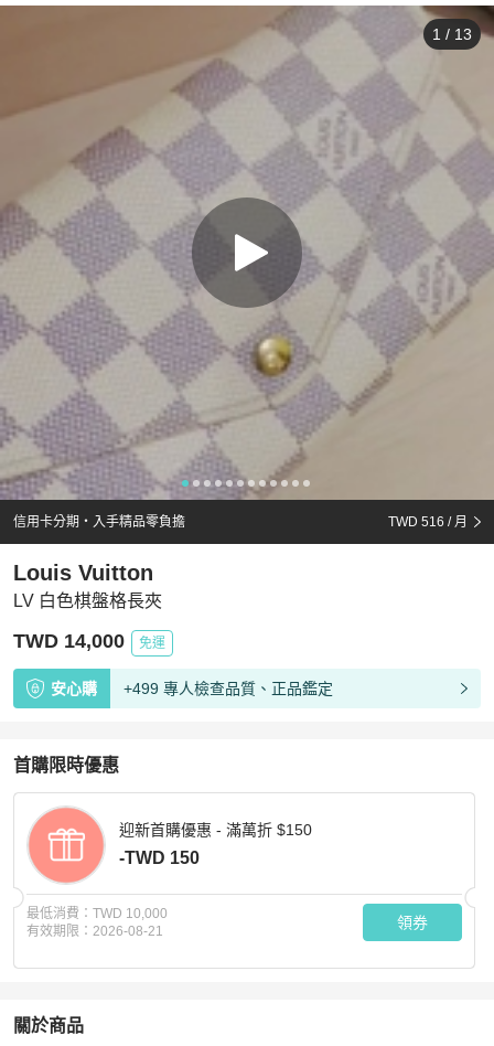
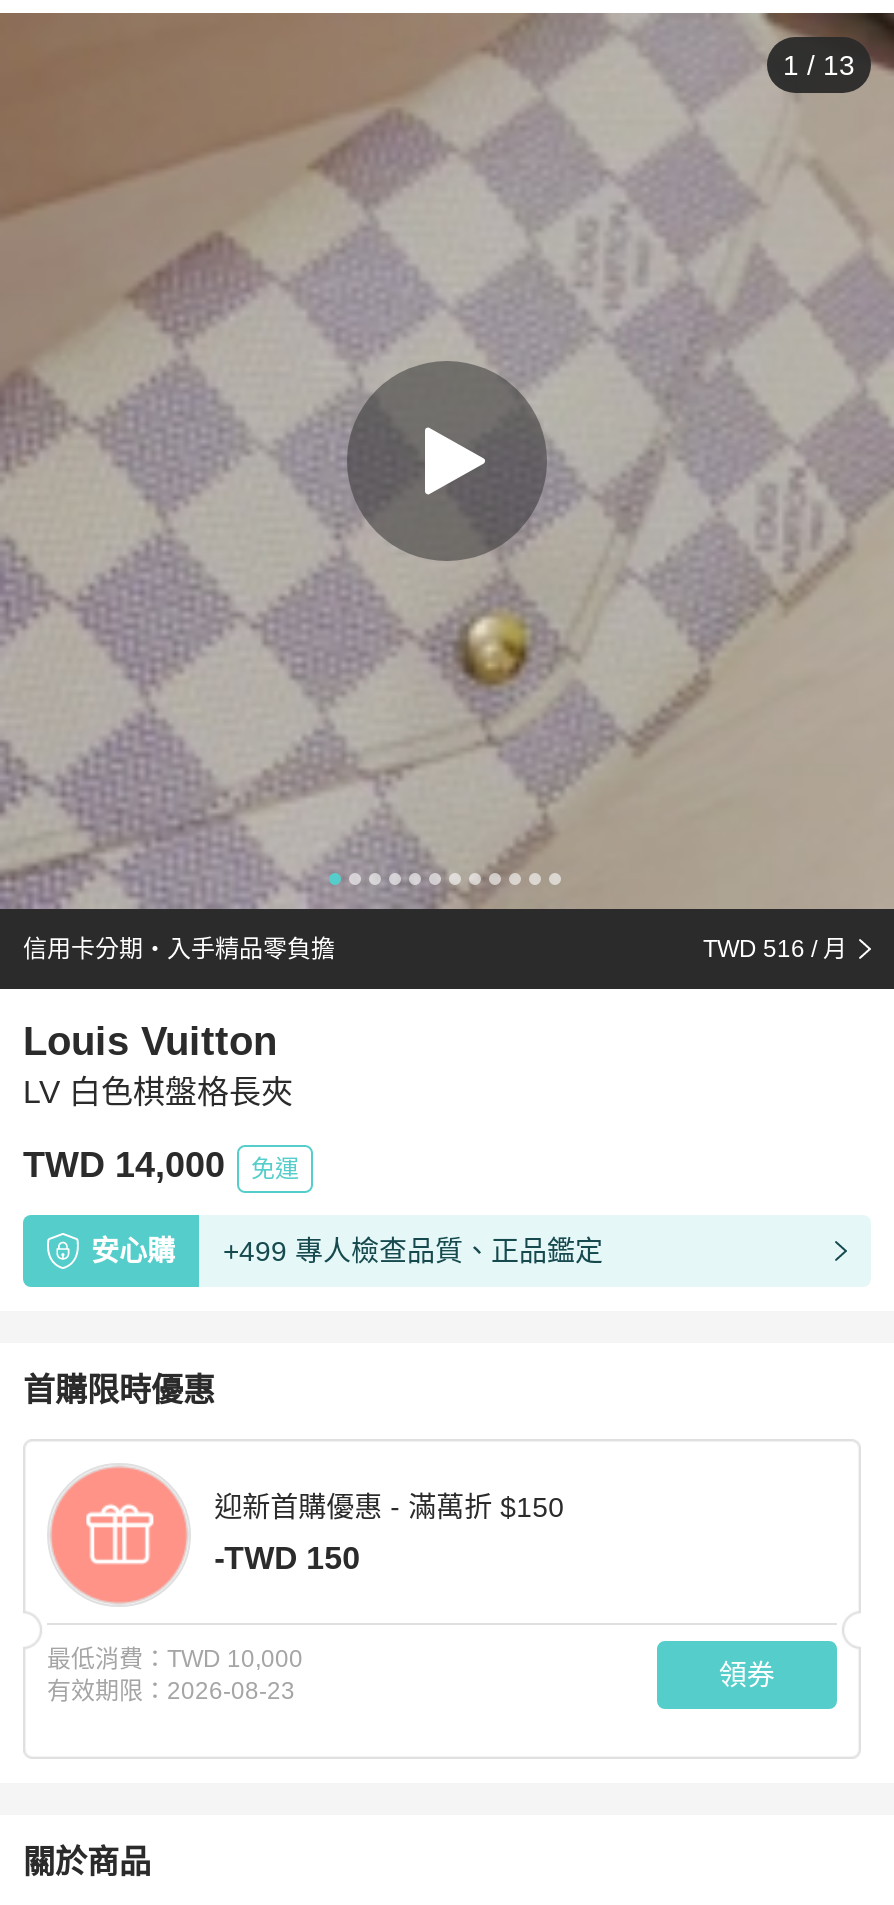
[26,923,163,939] 有效期限：2026-08-21 -> [47,1676,295,1704] 有效期限：2026-08-23

